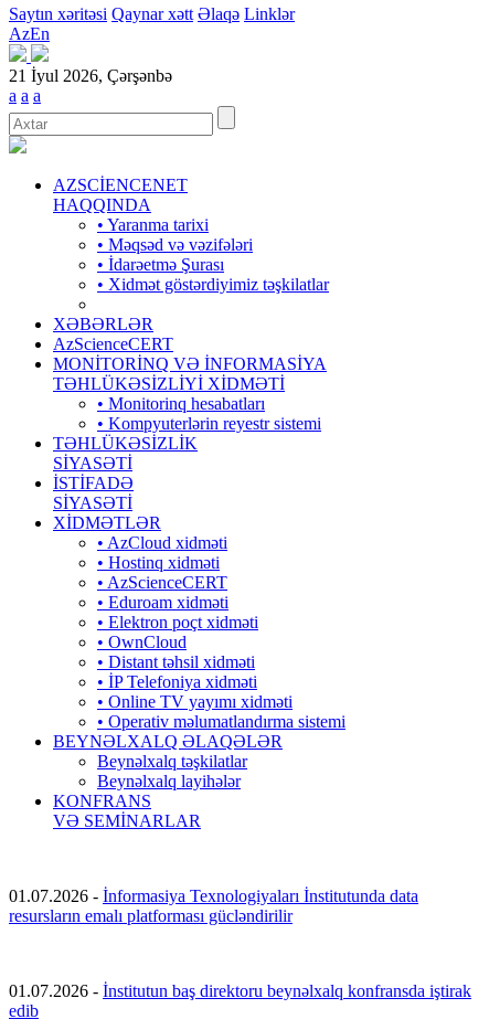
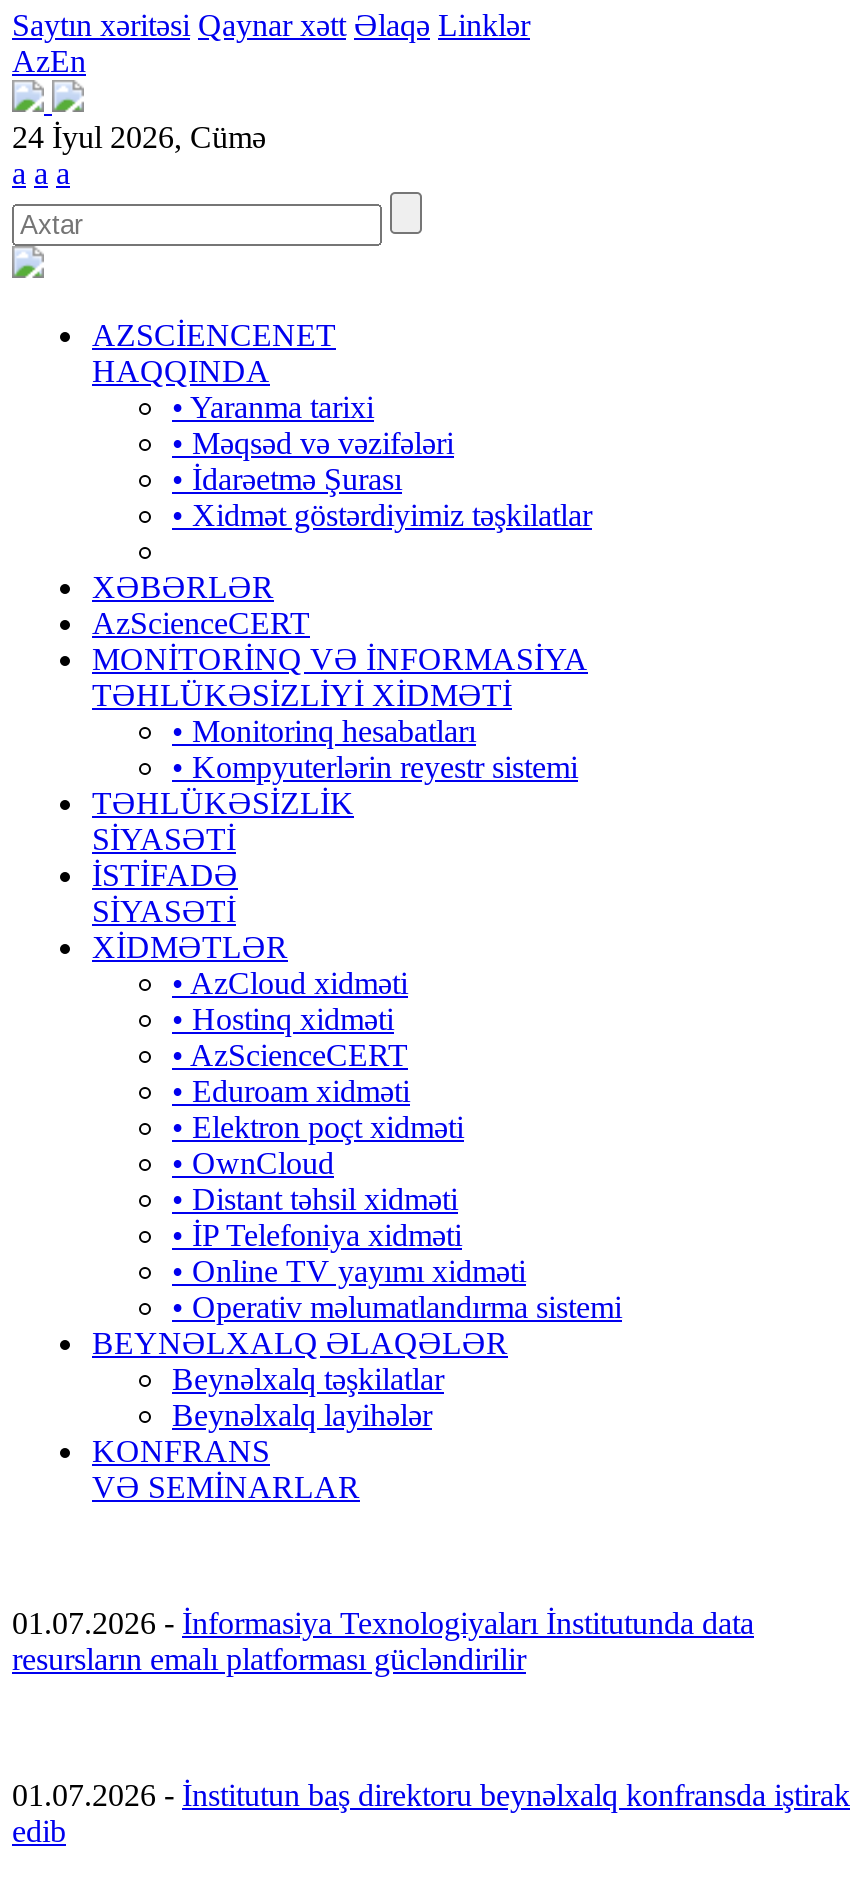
[9,66,172,85] 21 İyul 2026, Çərşənbə -> [12,120,266,154] 24 İyul 2026, Cümə

